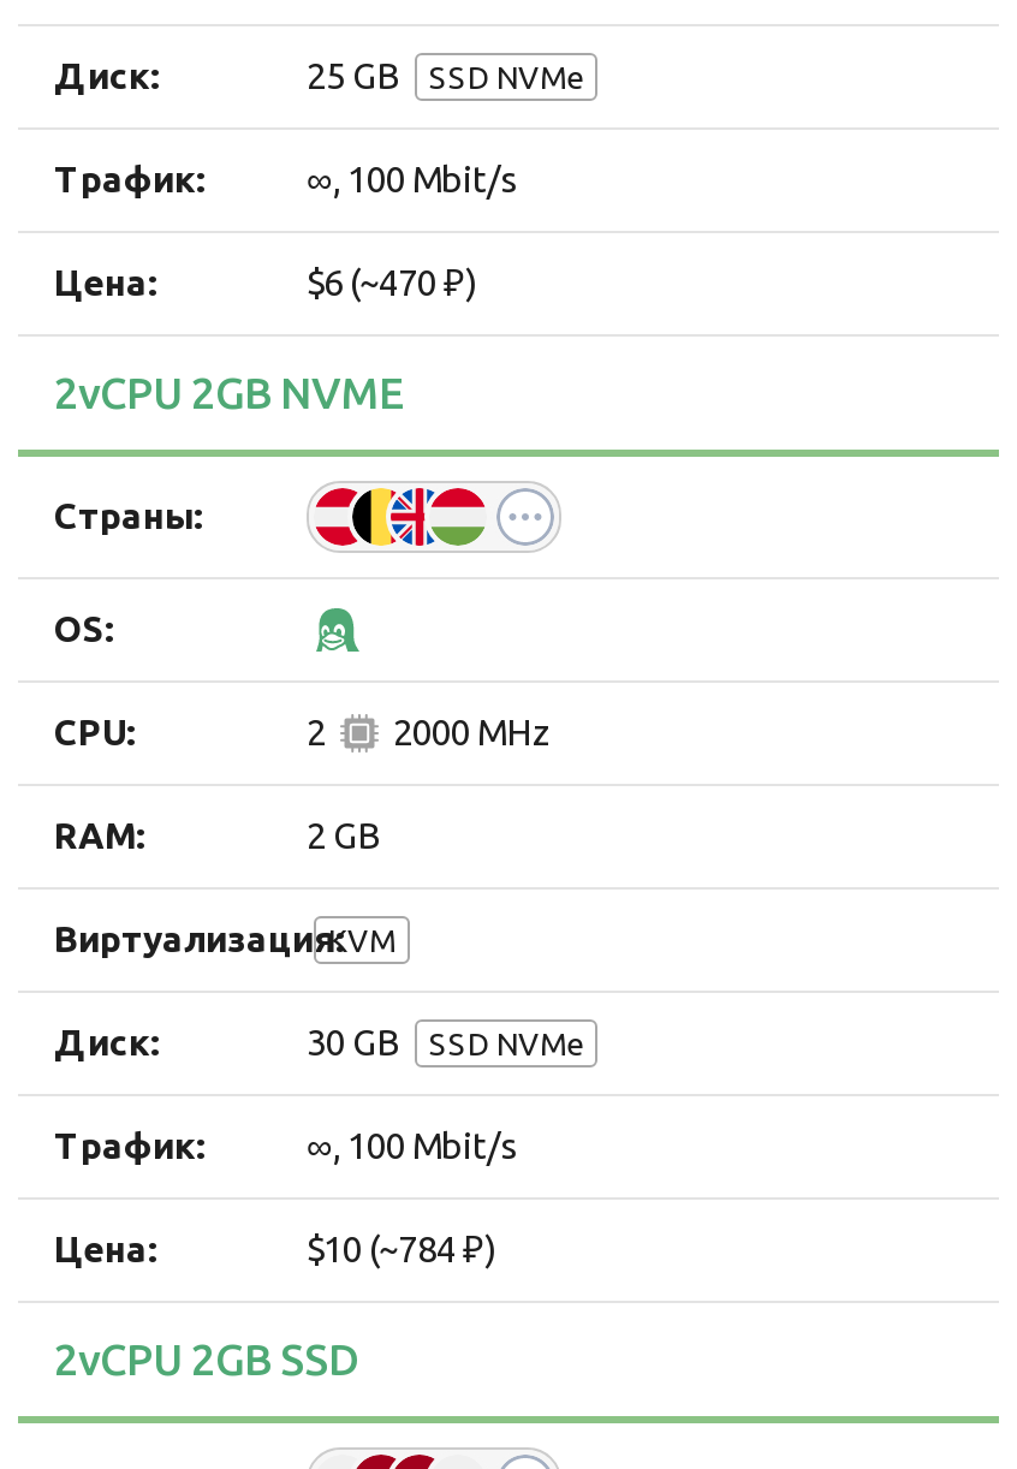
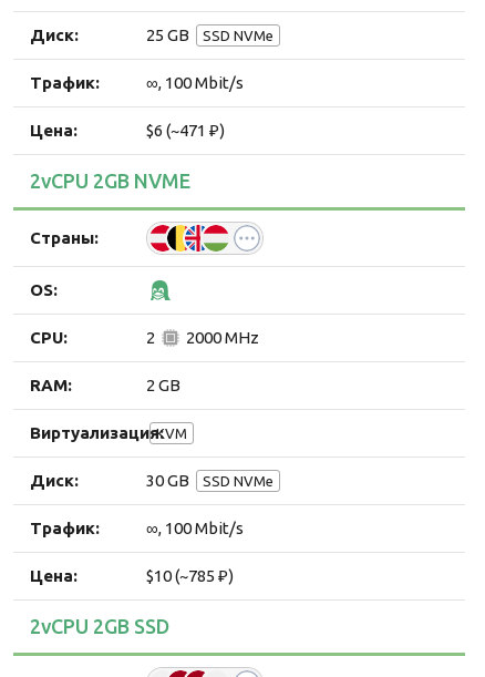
[307,262,477,303] $6 (~470 ₽) -> [146,121,225,140] $6 (~471 ₽)
[307,1229,496,1269] $10 (~784 ₽) -> [146,566,234,585] $10 (~785 ₽)

